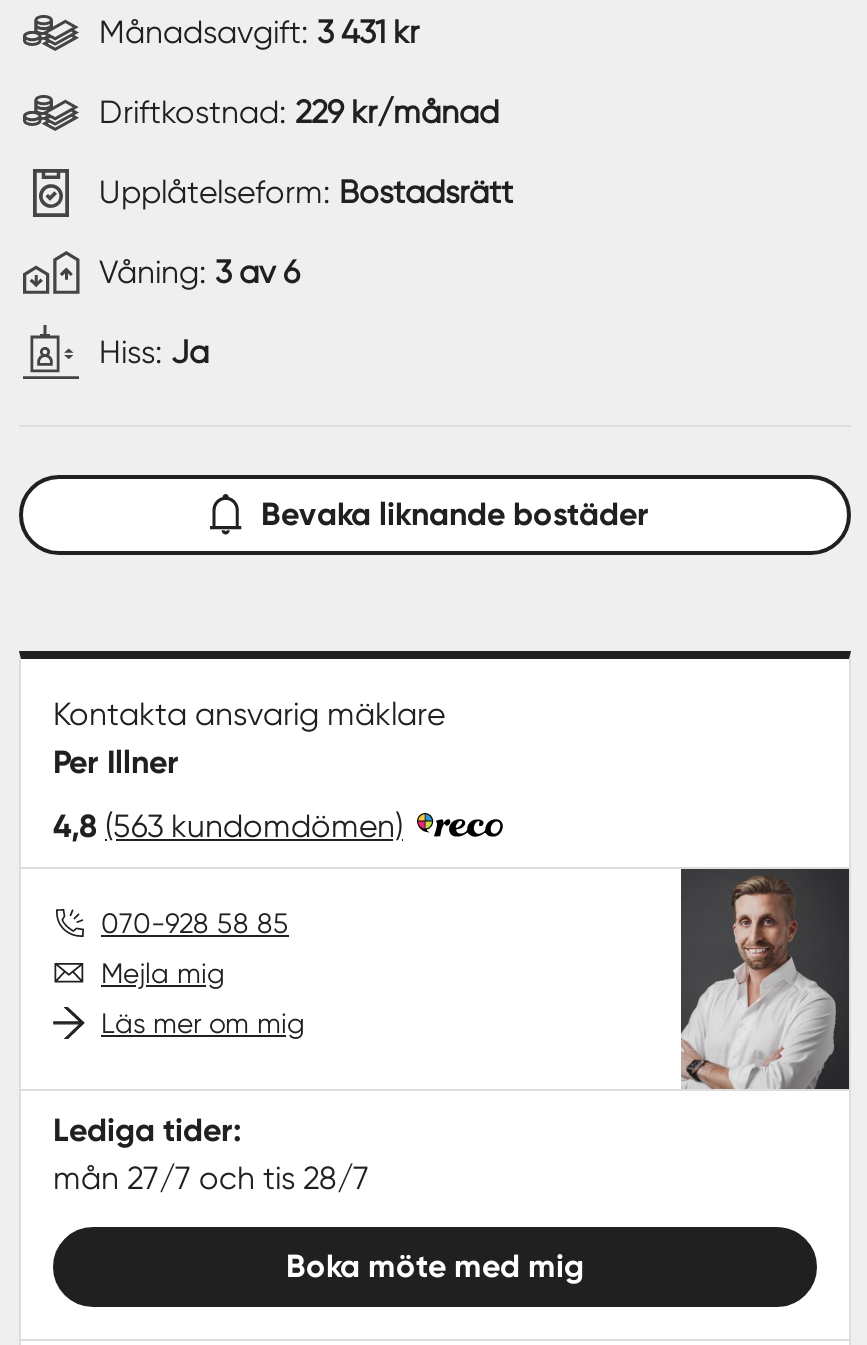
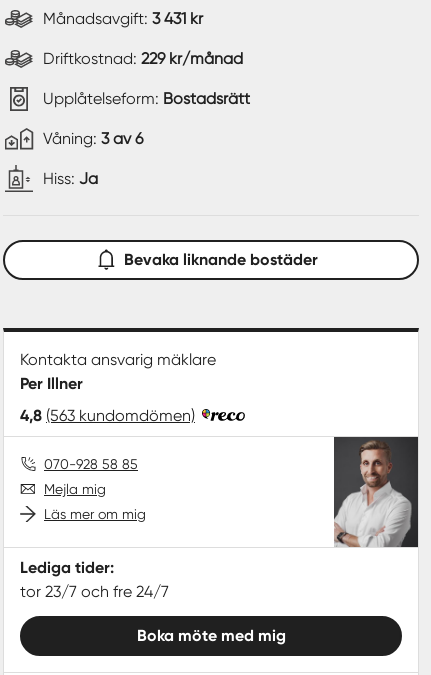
[53,1159,369,1197] mån 27/7 och tis 28/7 -> [20,582,169,601] tor 23/7 och fre 24/7

